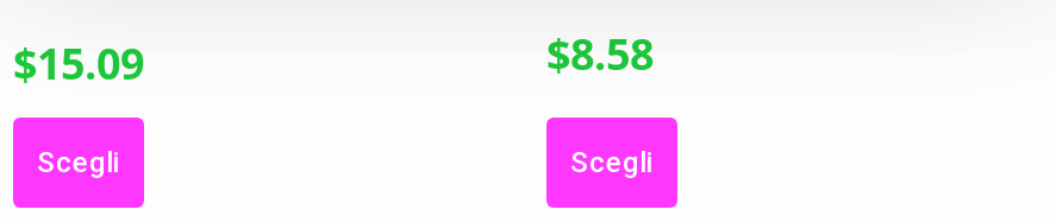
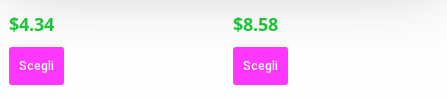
[13,33,144,90] $15.09 -> [9,12,54,36] $4.34

